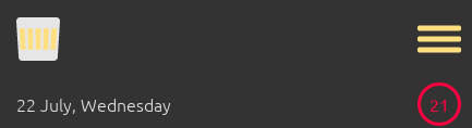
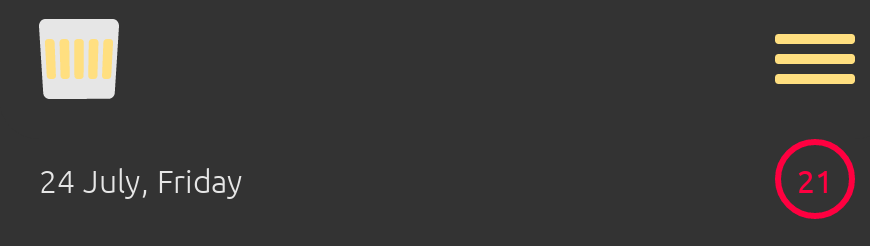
[16,92,171,116] 22 July, Wednesday -> [39,157,243,201] 24 July, Friday

